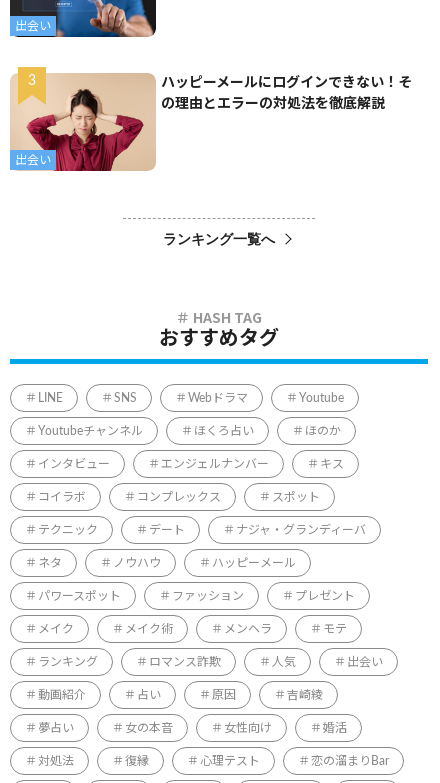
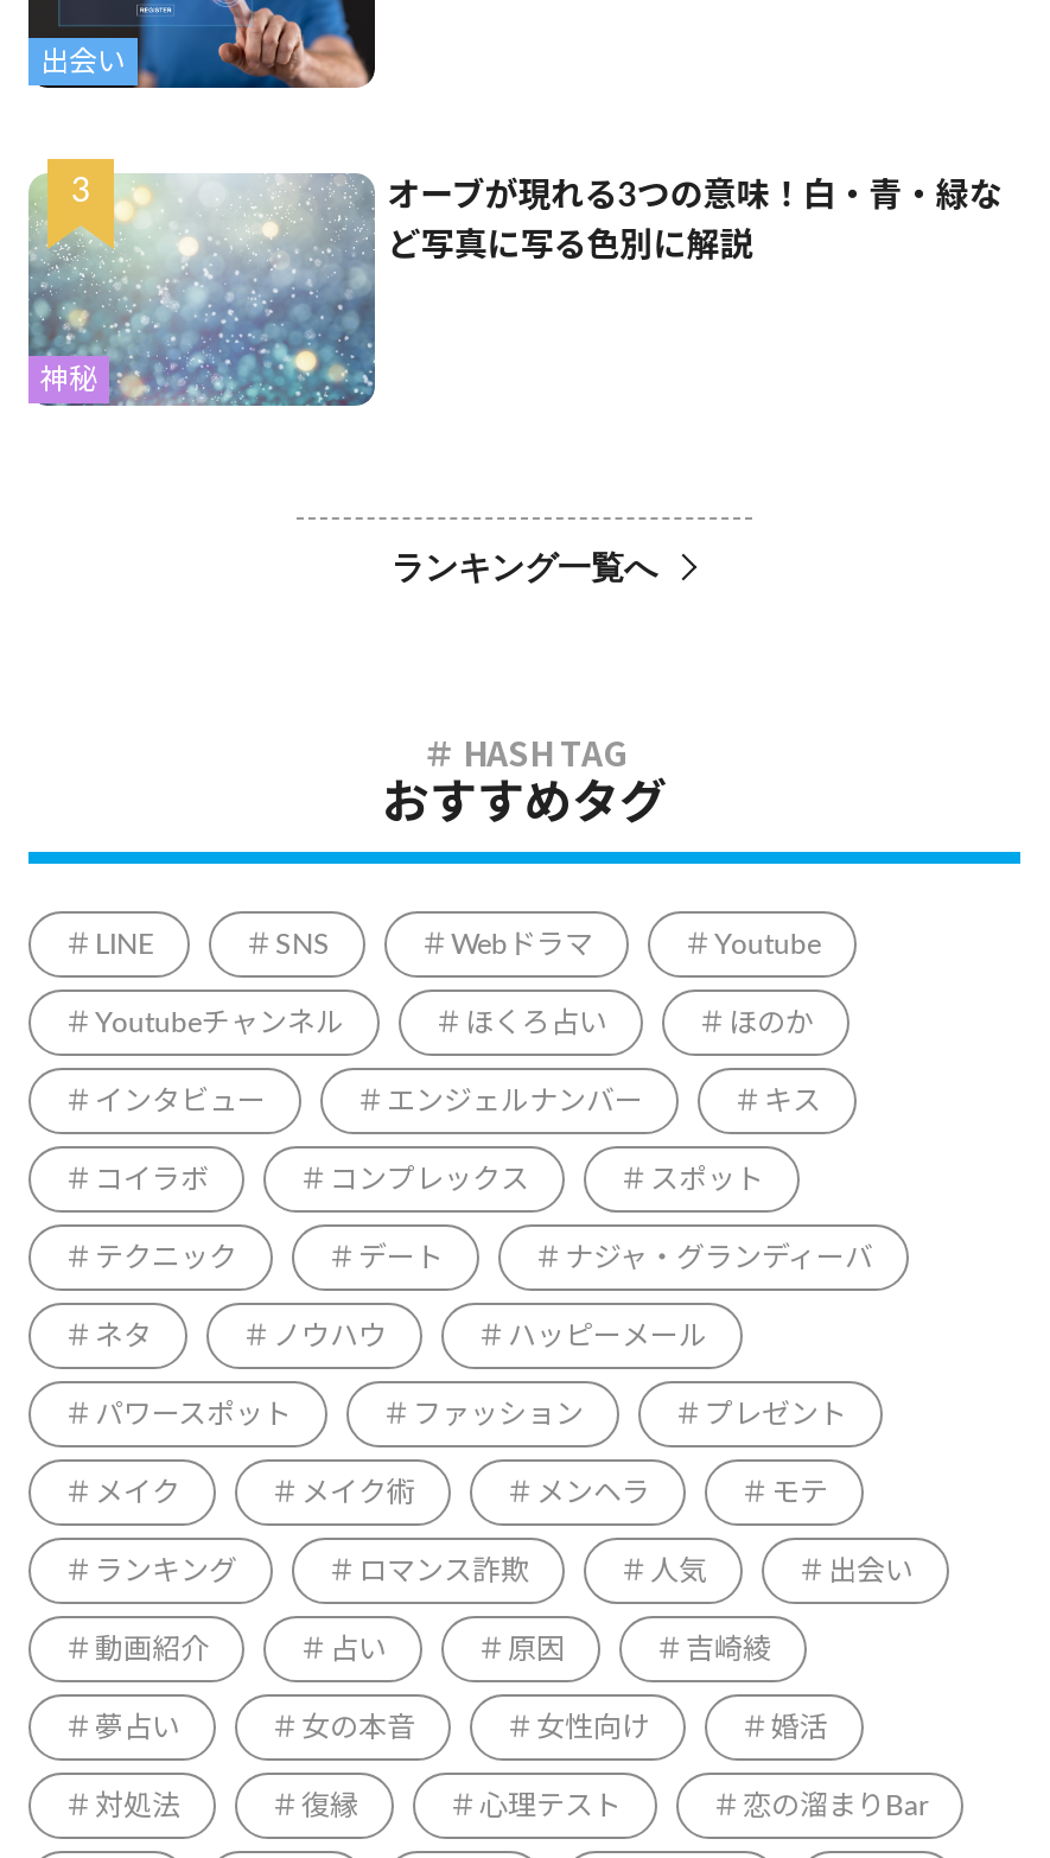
[10,73,156,172] [image] | 出会い -> [26,173,377,408] [image] | 神秘
[161,76,412,90] ハッピーメールにログインできない！そ -> [387,181,1002,214] オーブが現れる3つの意味！白・青・緑な
[161,97,385,111] の理由とエラーの対処法を徹底解説 -> [387,231,753,264] ど写真に写る色別に解説

